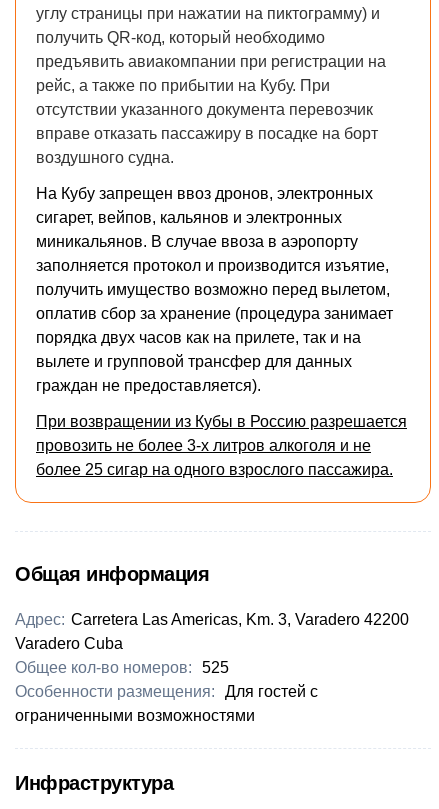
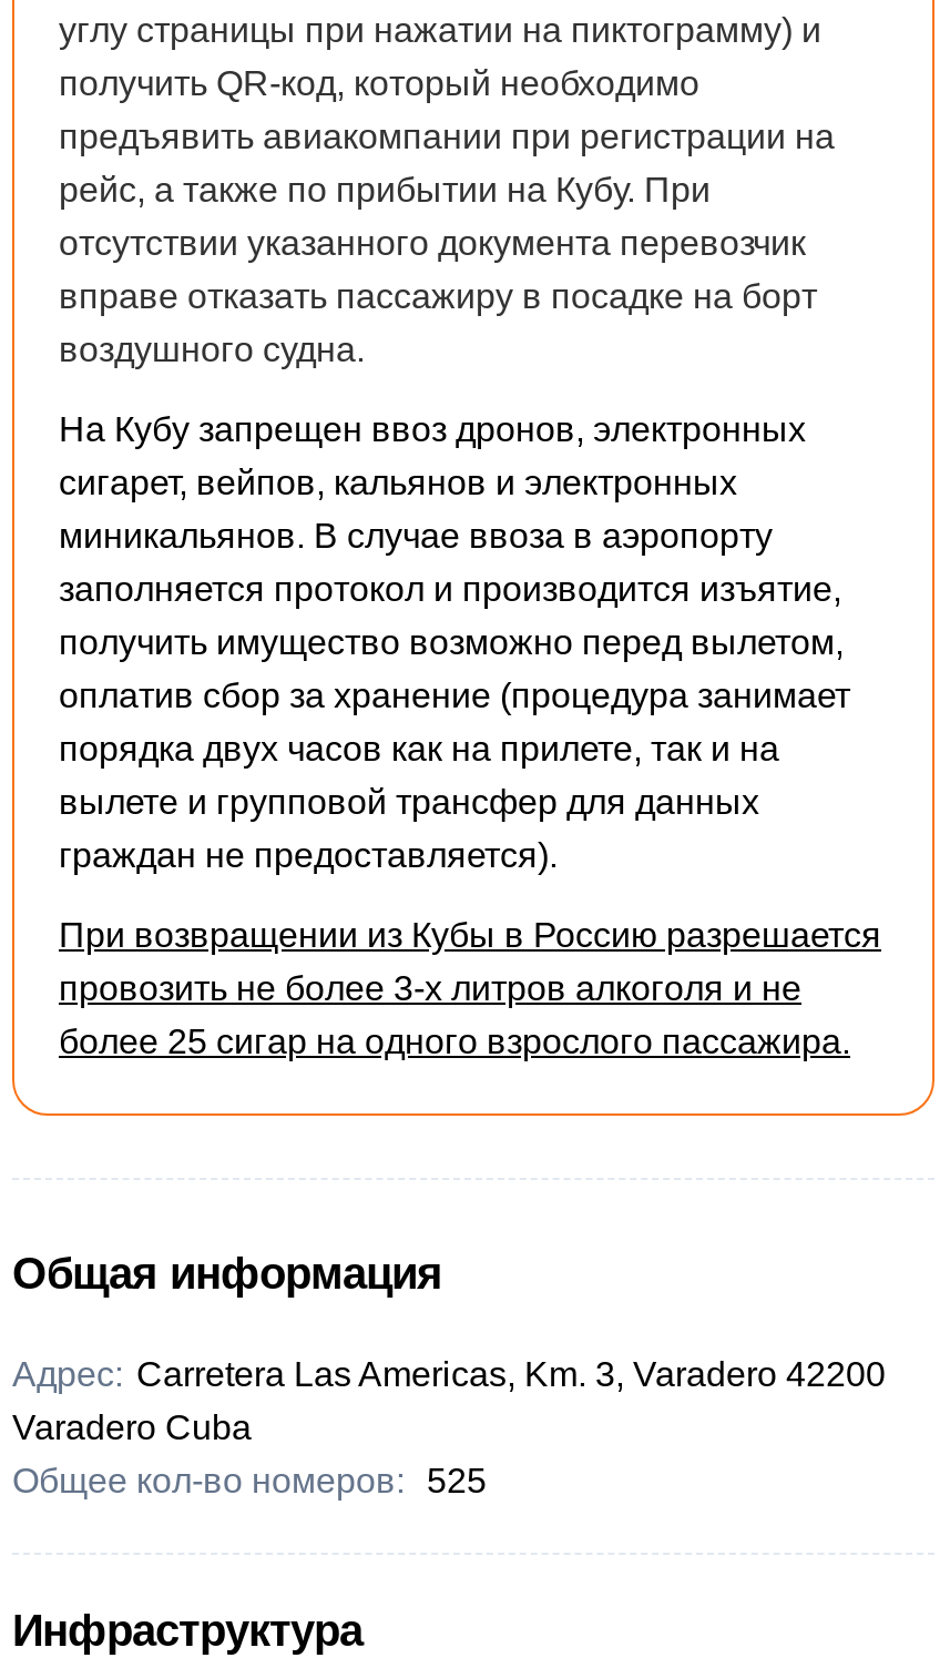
[15,683,318,724] Особенности размещения: Для гостей с | ограниченными возможностями -> none

